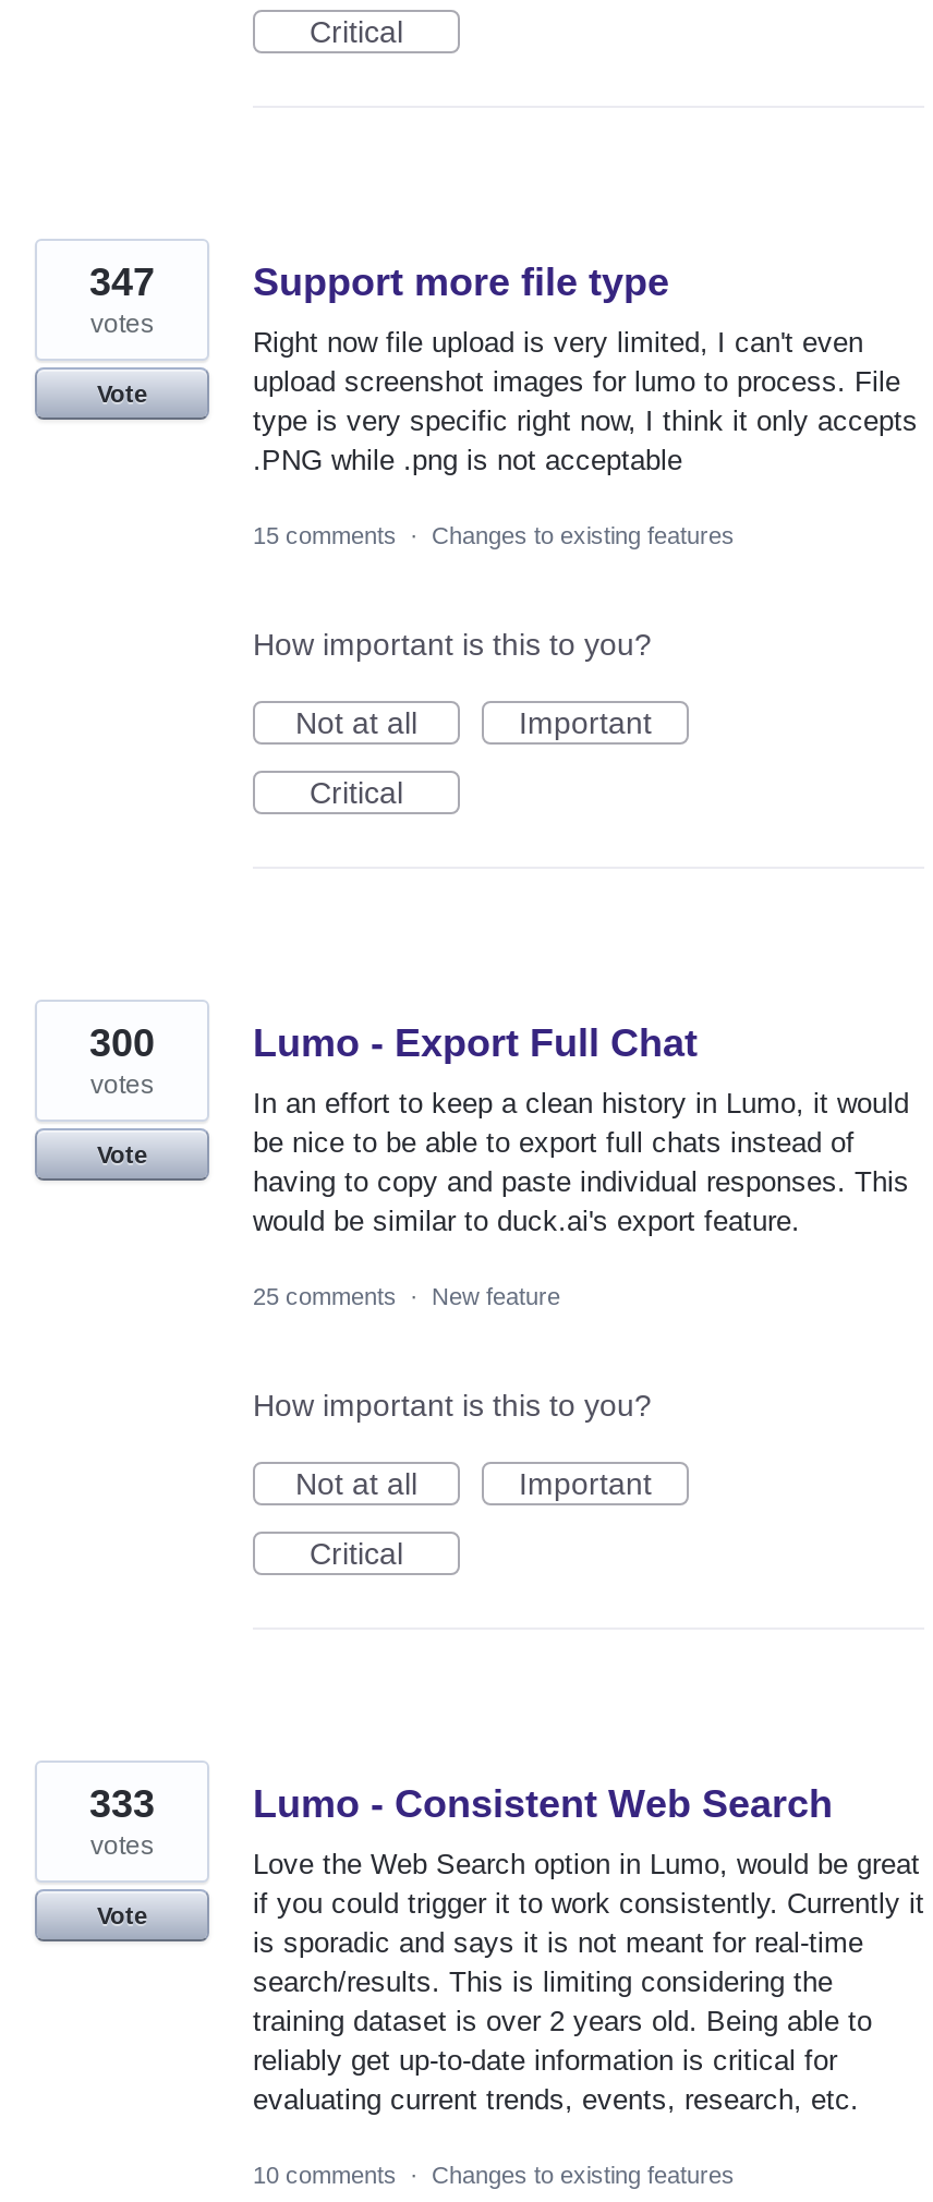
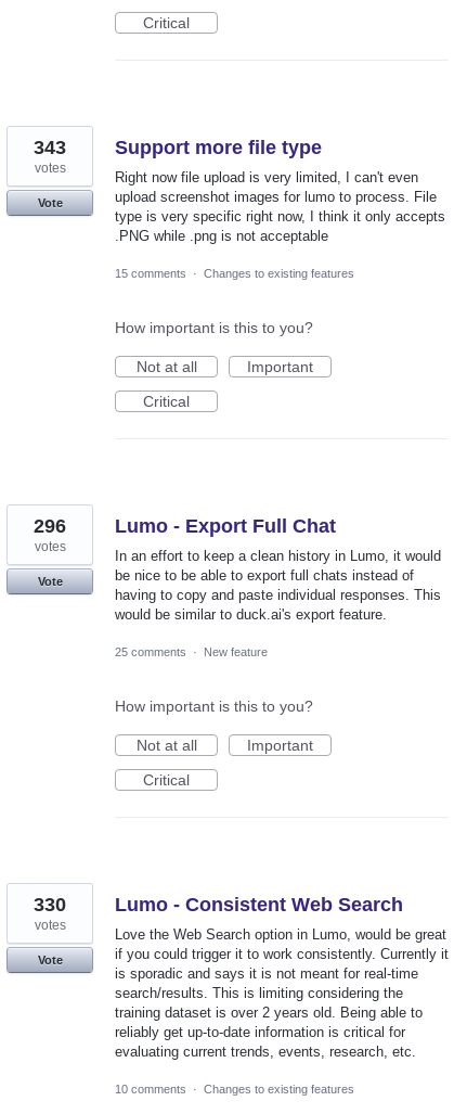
[89,260,155,304] 347 -> [34,136,66,158] 343
[89,1021,155,1065] 300 -> [34,515,66,537] 296
[89,1783,155,1826] 333 -> [34,894,66,916] 330

